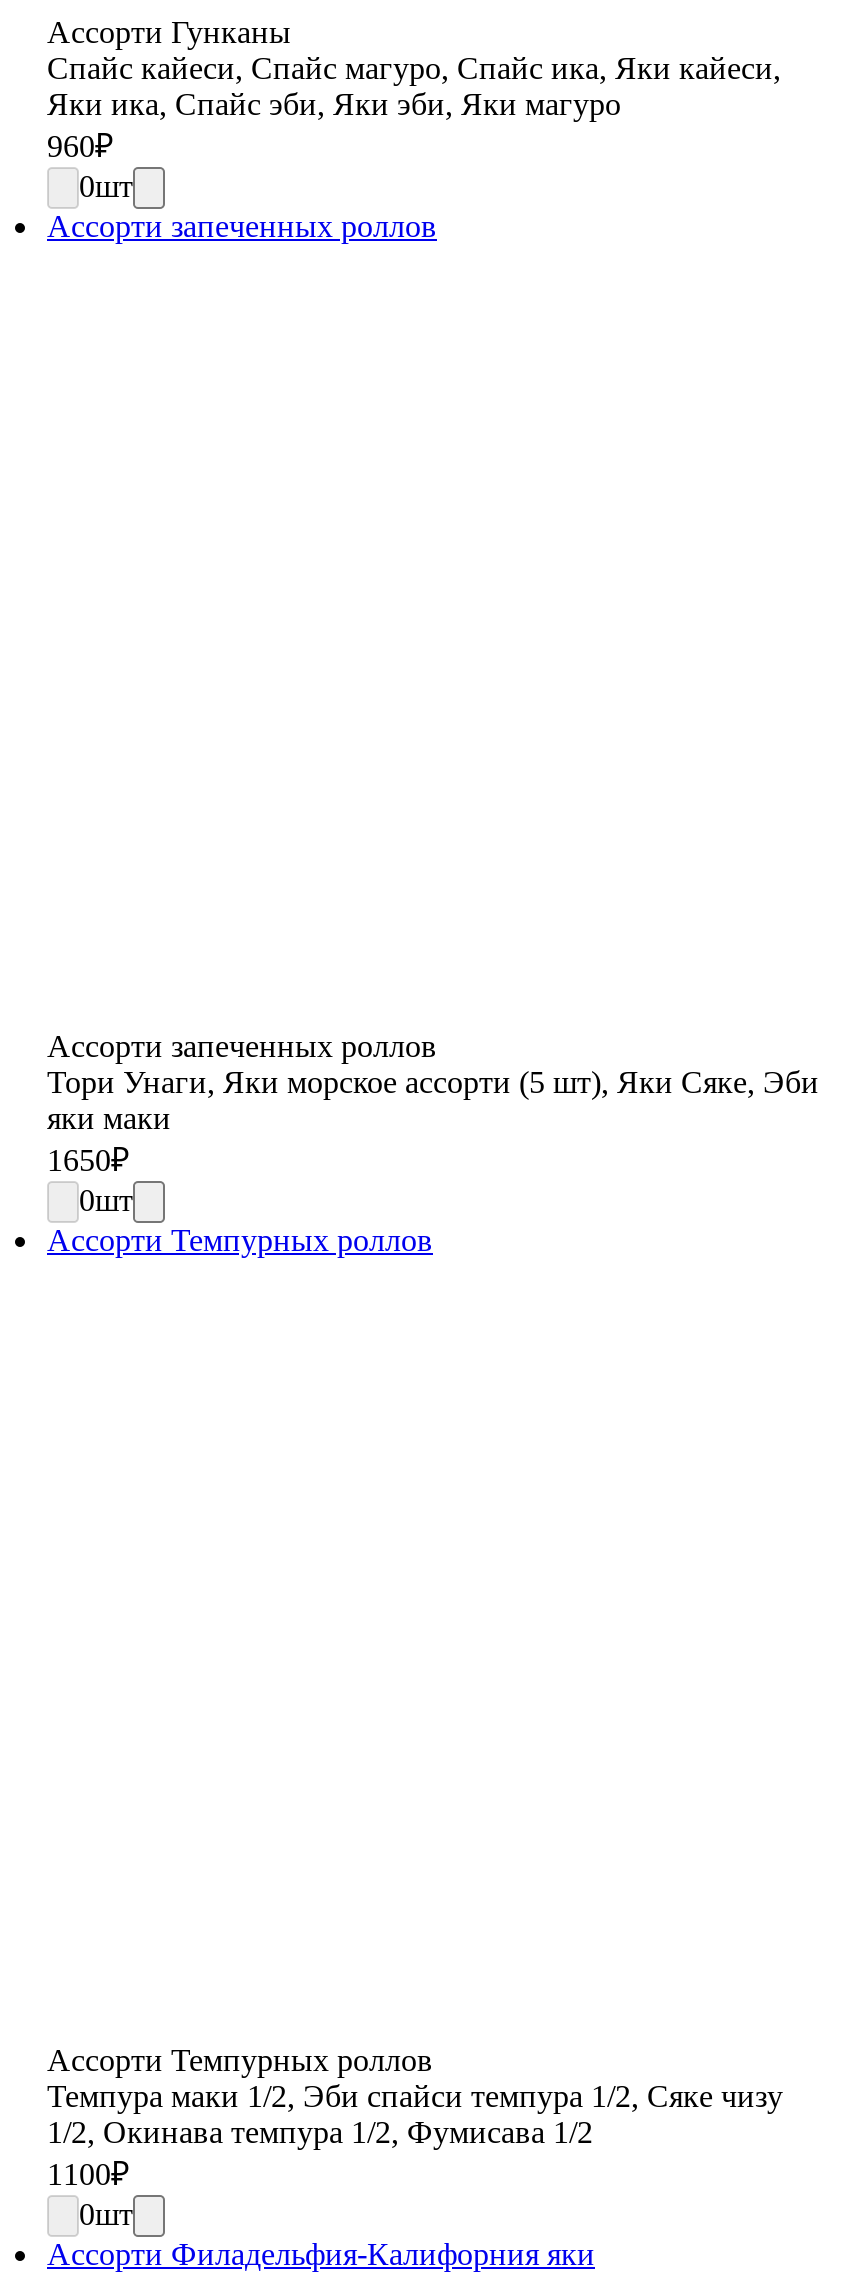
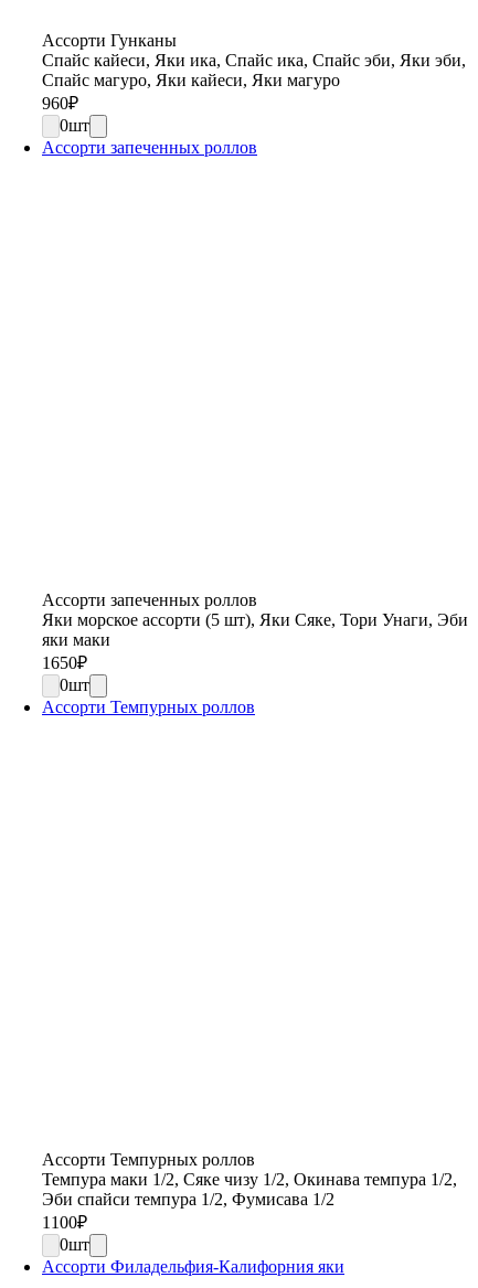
[47,51,781,121] Спайс кайеси, Спайс магуро, Спайс ика, Яки кайеси, | Яки ика, Спайс эби, Яки эби, Яки магуро -> [42,51,466,89] Спайс кайеси, Яки ика, Спайс ика, Спайс эби, Яки эби, | Спайс магуро, Яки кайеси, Яки магуро
[47,1065,819,1099] Тори Унаги, Яки морское ассорти (5 шт), Яки Сяке, Эби -> [42,610,468,629] Яки морское ассорти (5 шт), Яки Сяке, Тори Унаги, Эби
[47,2079,783,2113] Темпура маки 1/2, Эби спайси темпура 1/2, Сяке чизу -> [42,1170,457,1189] Темпура маки 1/2, Сяке чизу 1/2, Окинава темпура 1/2,
[47,2115,593,2149] 1/2, Окинава темпура 1/2, Фумисава 1/2 -> [42,1190,334,1209] Эби спайси темпура 1/2, Фумисава 1/2

